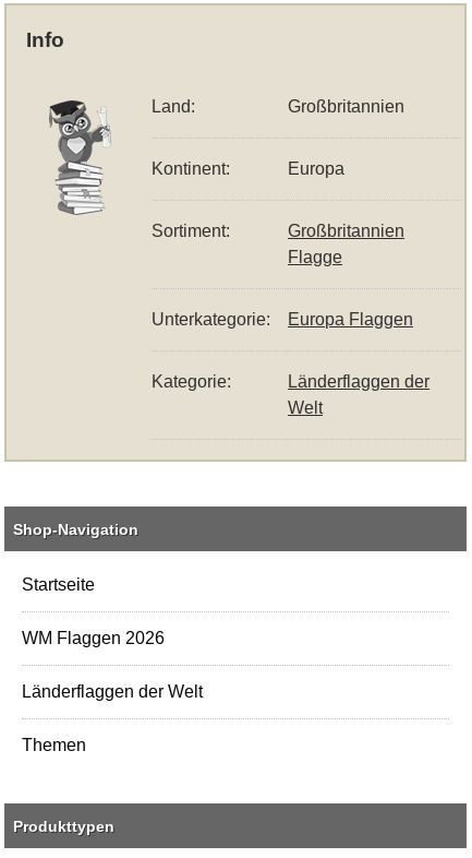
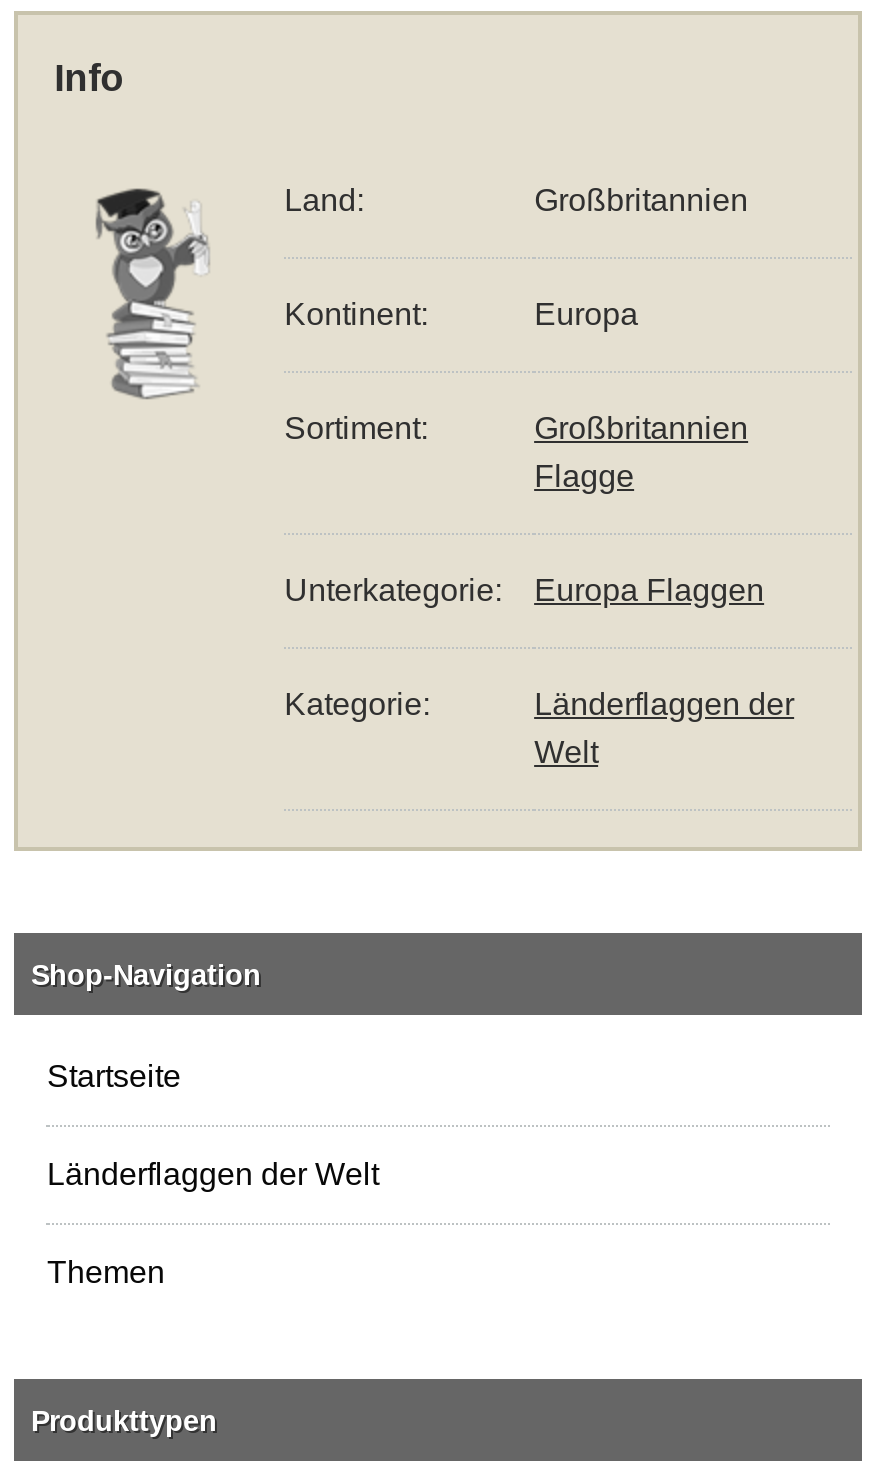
[22,629,165,647] WM Flaggen 2026 -> none

